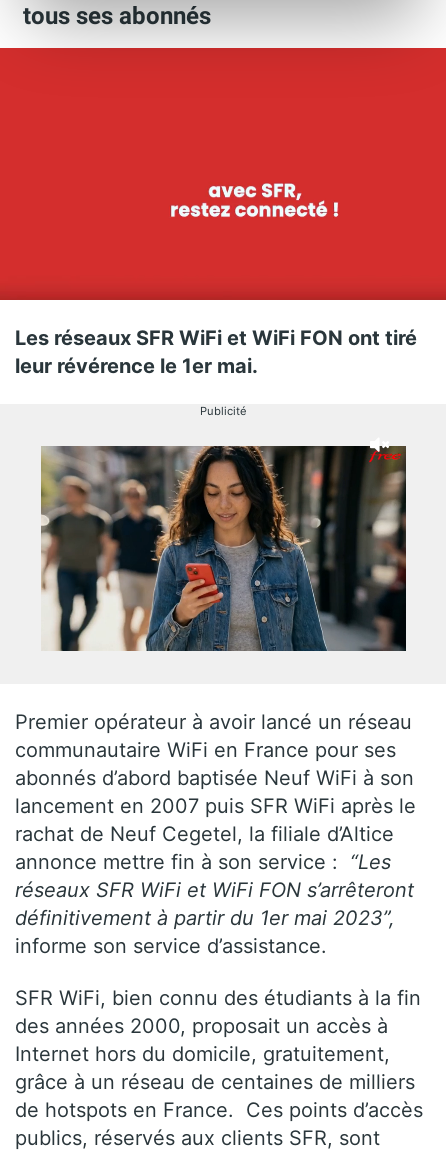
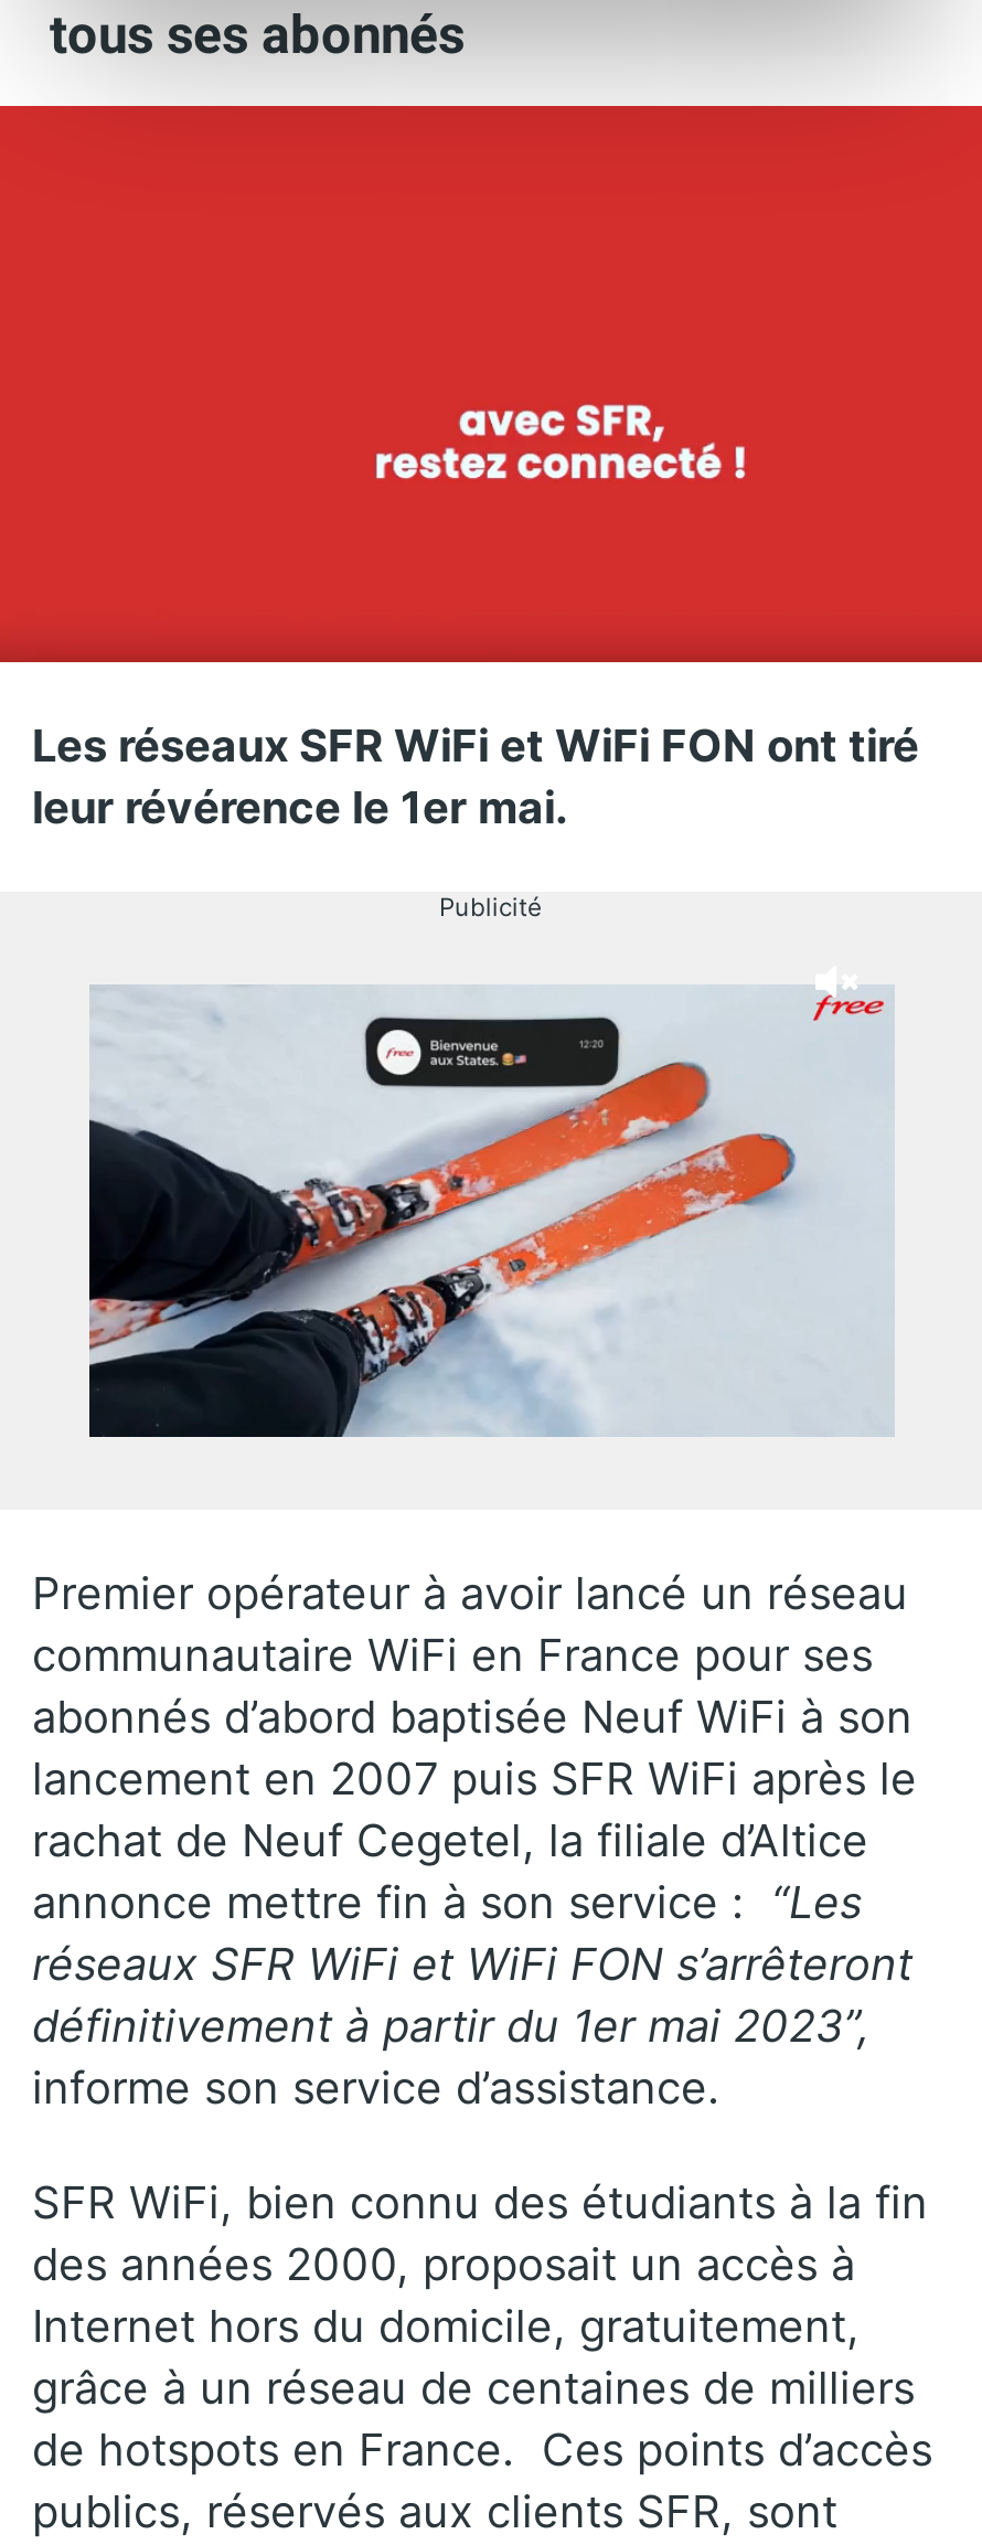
[40,445,407,652] [image] -> [87,984,895,1439] [image]

